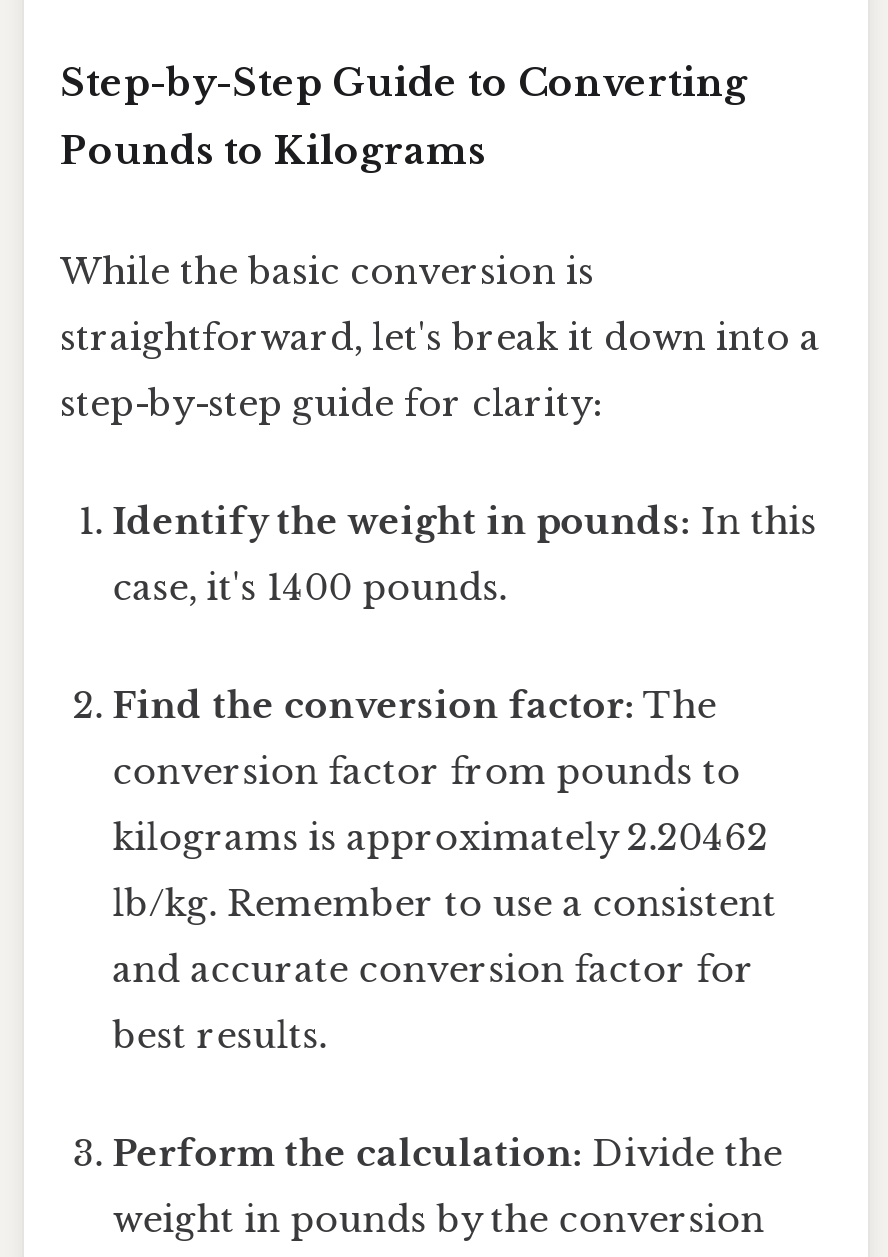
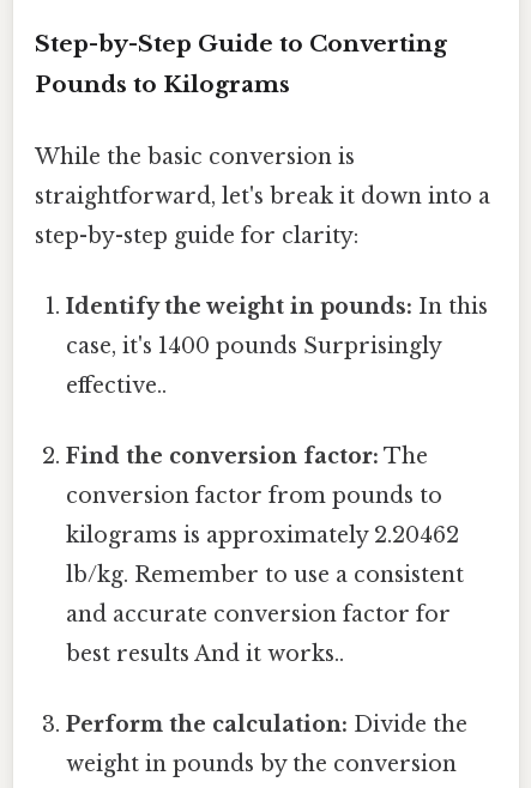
[112,566,506,610] case, it's 1400 pounds. -> [66,333,441,399] case, it's 1400 pounds Surprisingly | effective..
[112,1014,326,1058] best results. -> [66,641,344,667] best results And it works..

